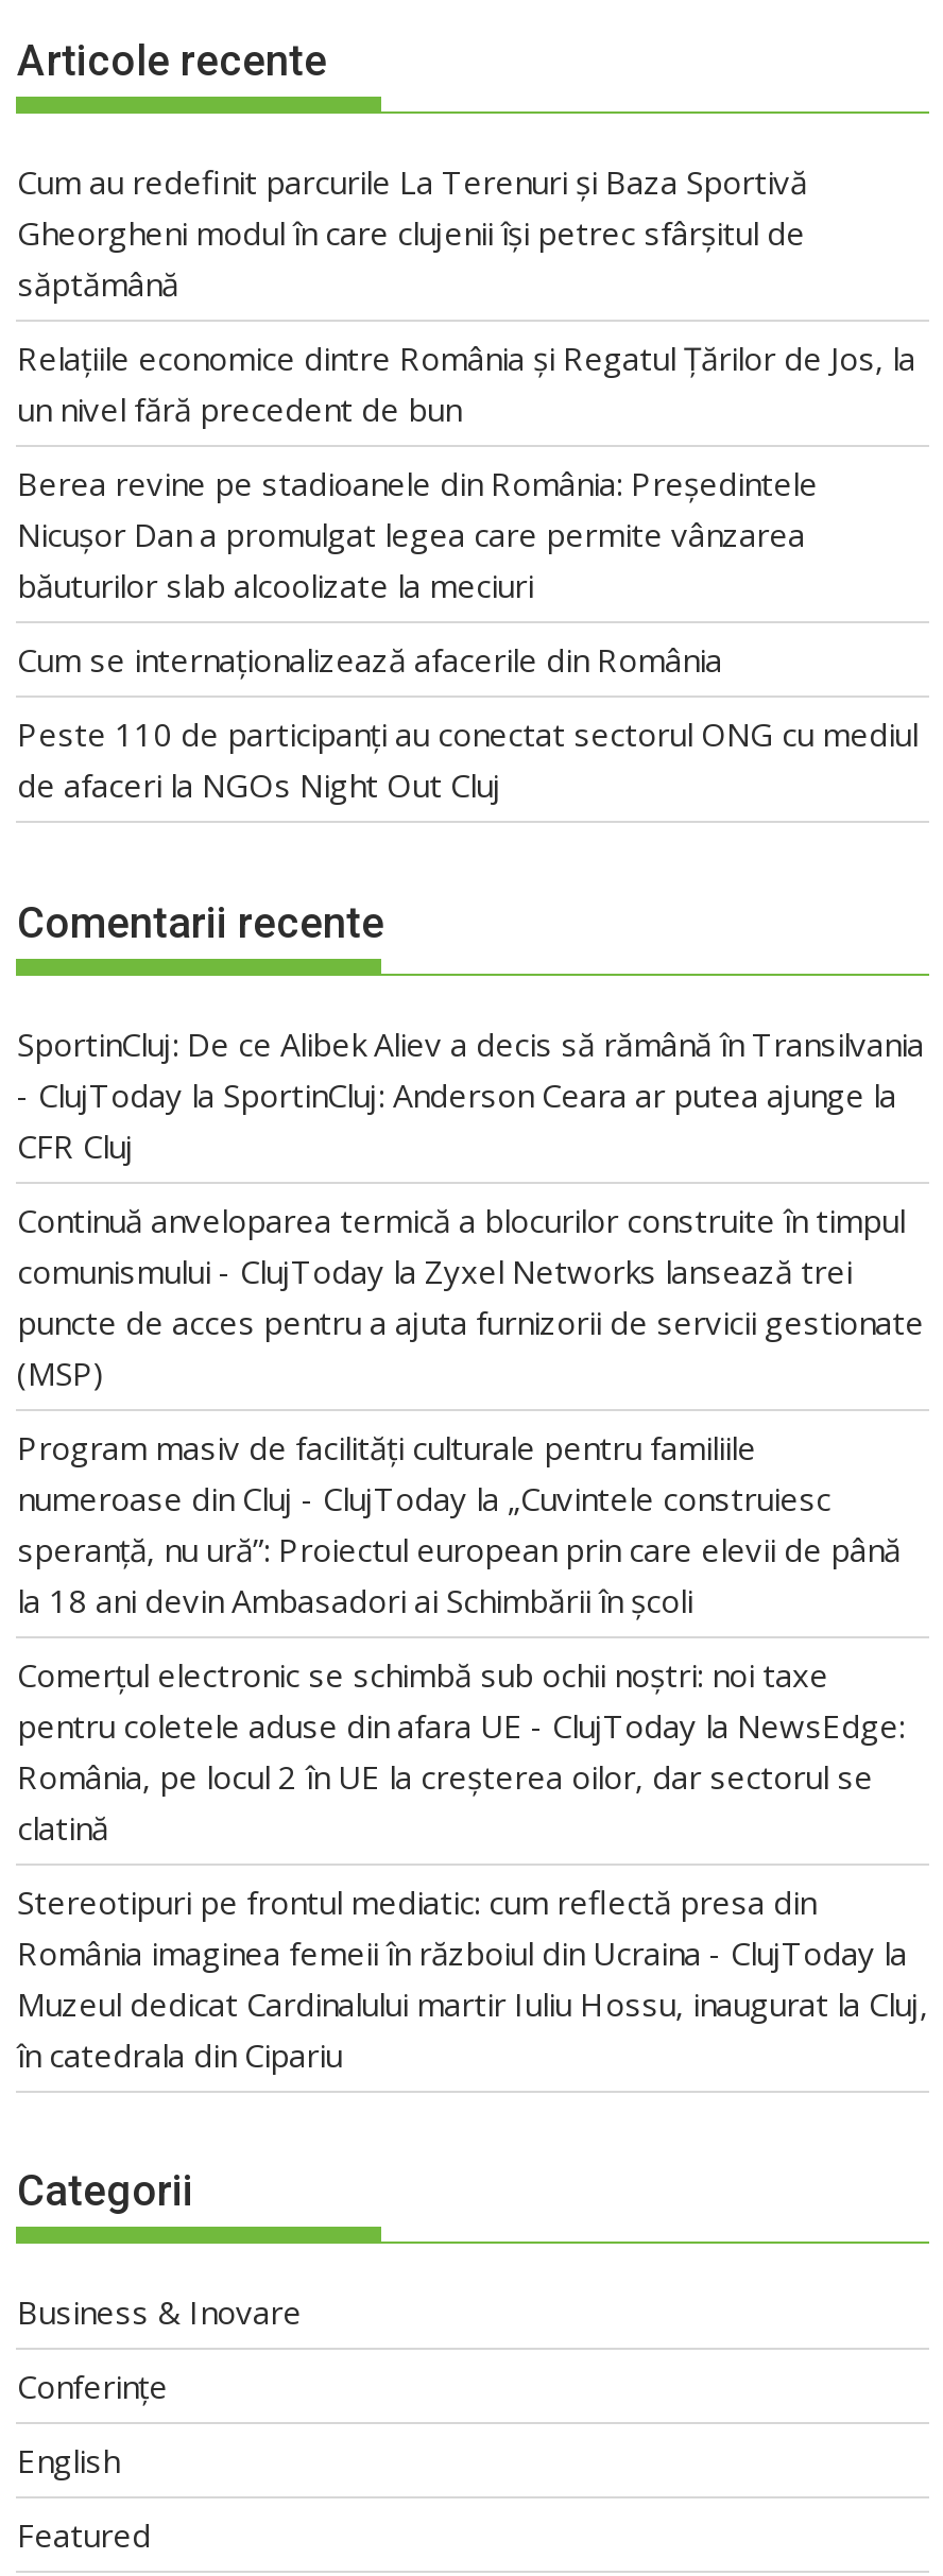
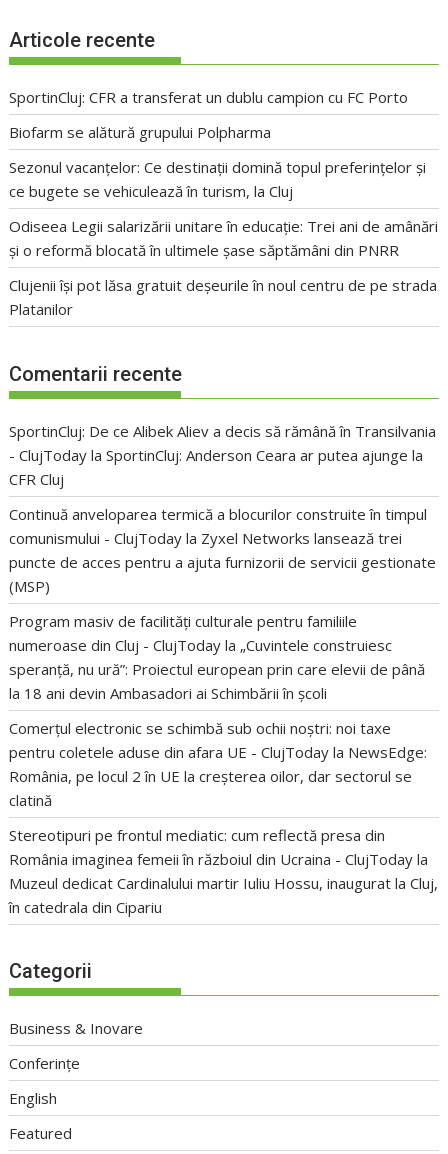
[17,161,807,305] Cum au redefinit parcurile La Terenuri și Baza Sportivă | Gheorgheni modul în care clujenii își petrec sfârșitul de | săptămână -> [9,87,408,107] SportinCluj: CFR a transferat un dublu campion cu FC Porto
[17,337,915,430] Relațiile economice dintre România și Regatul Țărilor de Jos, la | un nivel fără precedent de bun -> [9,122,271,142] Biofarm se alătură grupului Polpharma
[17,462,818,607] Berea revine pe stadioanele din România: Președintele | Nicușor Dan a promulgat legea care permite vânzarea | băuturilor slab alcoolizate la meciuri -> [9,157,426,201] Sezonul vacanțelor: Ce destinații domină topul preferințelor și | ce bugete se vehiculează în turism, la Cluj
[17,639,722,681] Cum se internaționalizează afacerile din România -> [9,216,438,260] Odiseea Legii salarizării unitare în educație: Trei ani de amânări | și o reformă blocată în ultimele șase săptămâni din PNRR
[17,713,918,806] Peste 110 de participanți au conectat sectorul ONG cu mediul | de afaceri la NGOs Night Out Cluj -> [9,275,437,319] Clujenii își pot lăsa gratuit deșeurile în noul centru de pe strada | Platanilor

